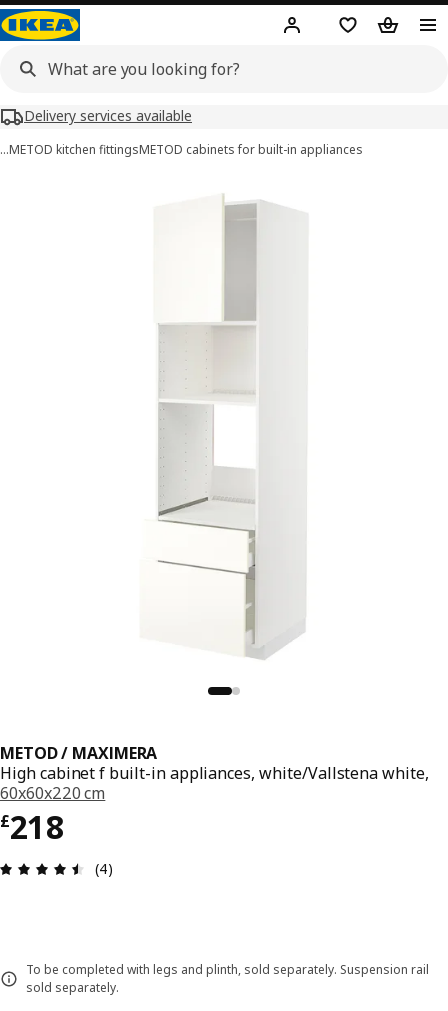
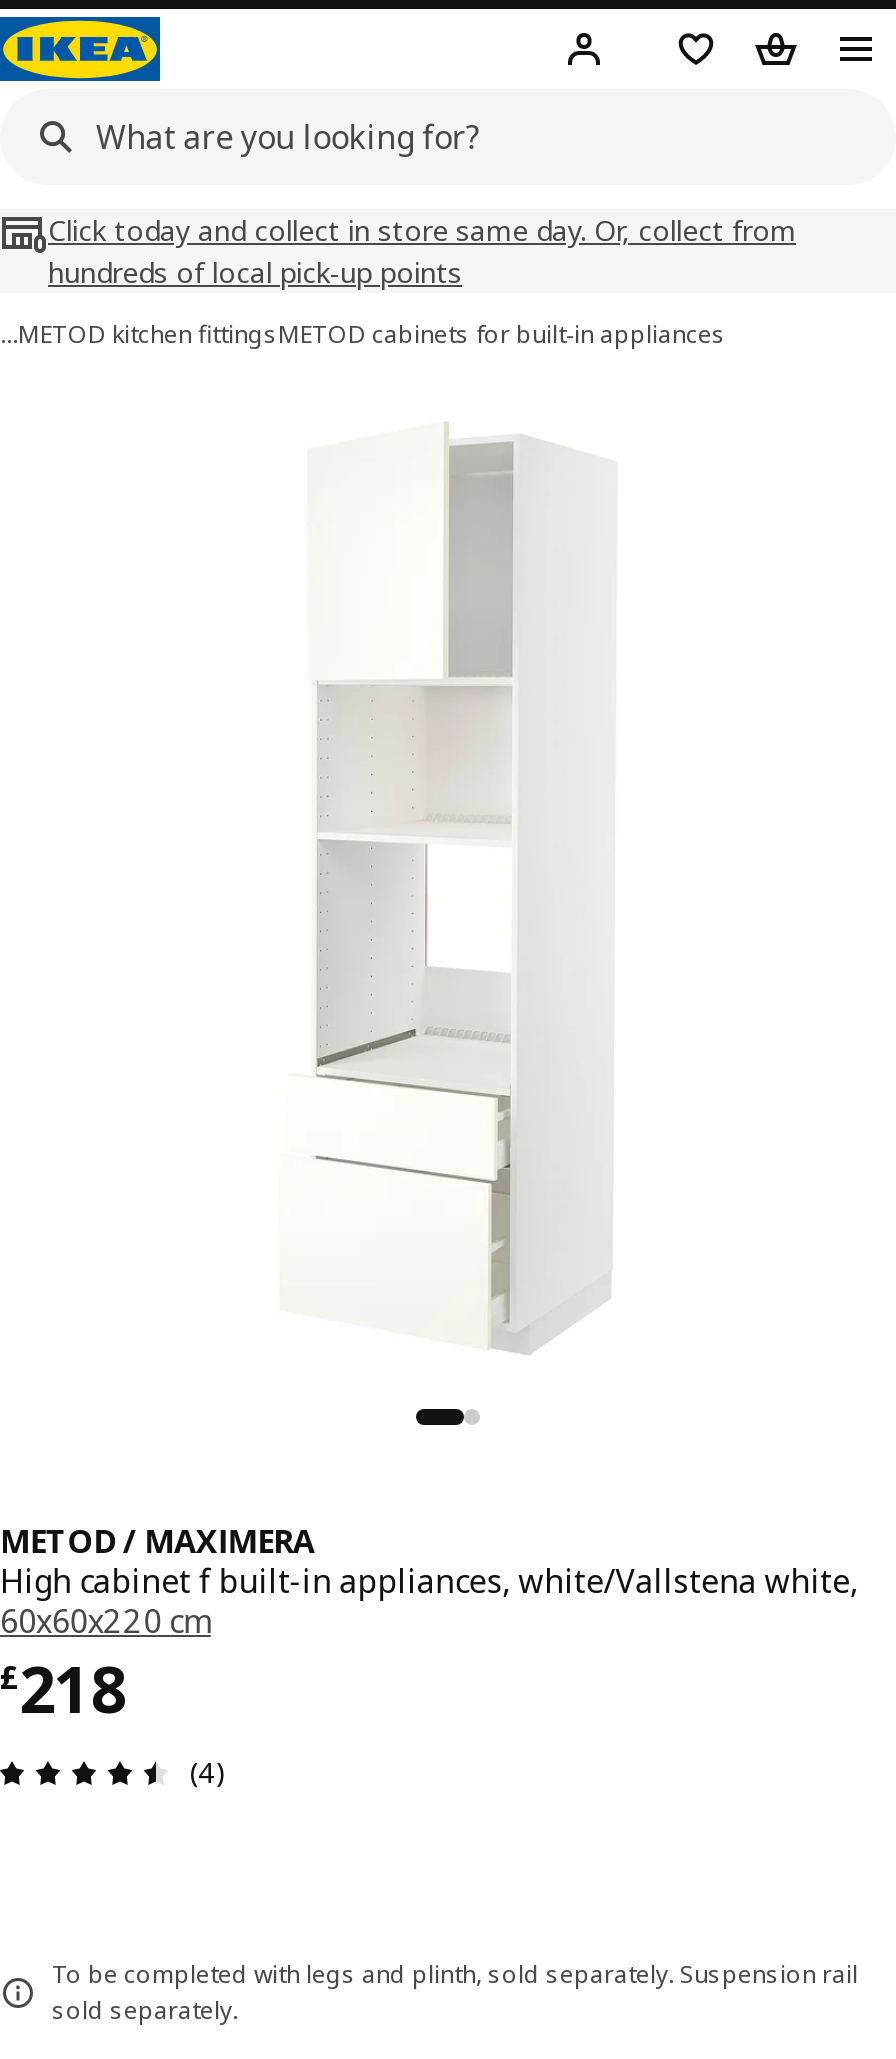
[24,106,192,125] Delivery services available -> [48,211,796,291] Click today and collect in store same day. Or, collect from | hundreds of local pick-up points

